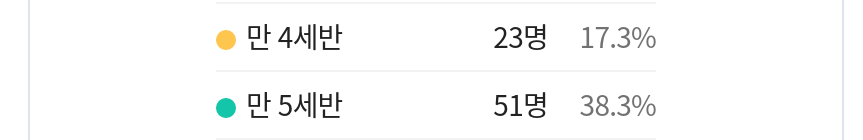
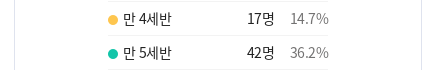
[493,16,548,56] 23명 -> [247,8,274,28] 17명
[580,16,656,56] 17.3% -> [290,8,328,28] 14.7%
[493,84,548,124] 51명 -> [247,42,274,62] 42명
[580,84,656,124] 38.3% -> [290,42,328,62] 36.2%

